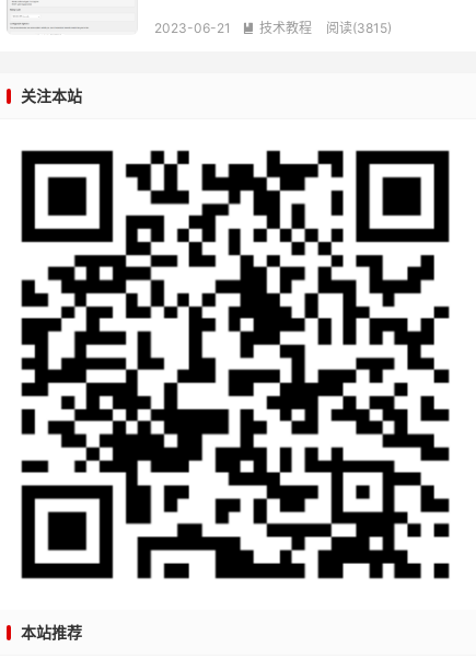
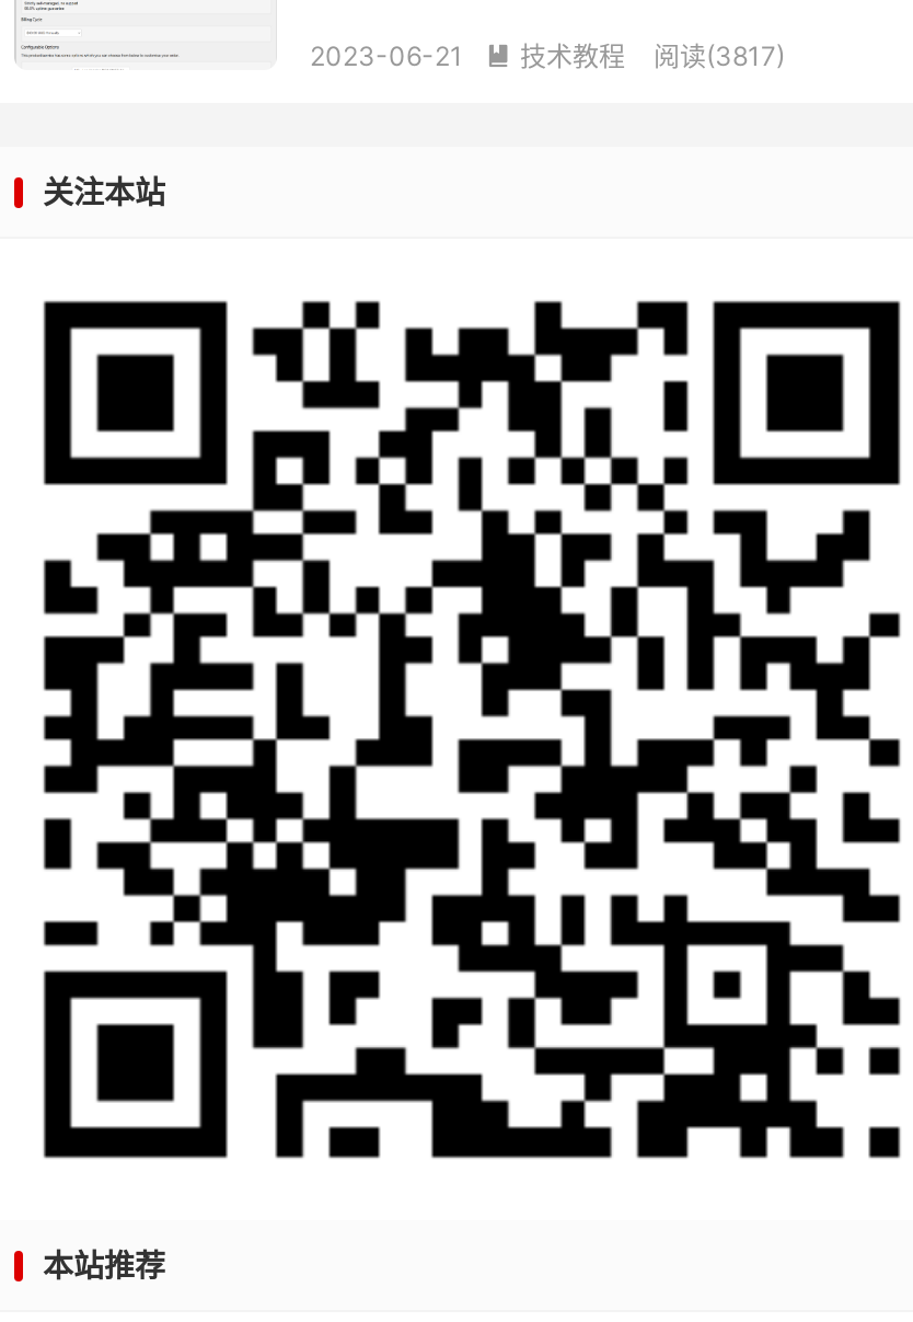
[326,20,392,36] 阅读(3815) -> [654,39,785,72] 阅读(3817)

